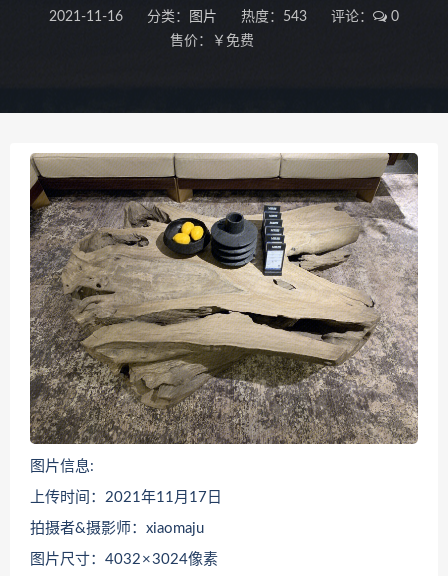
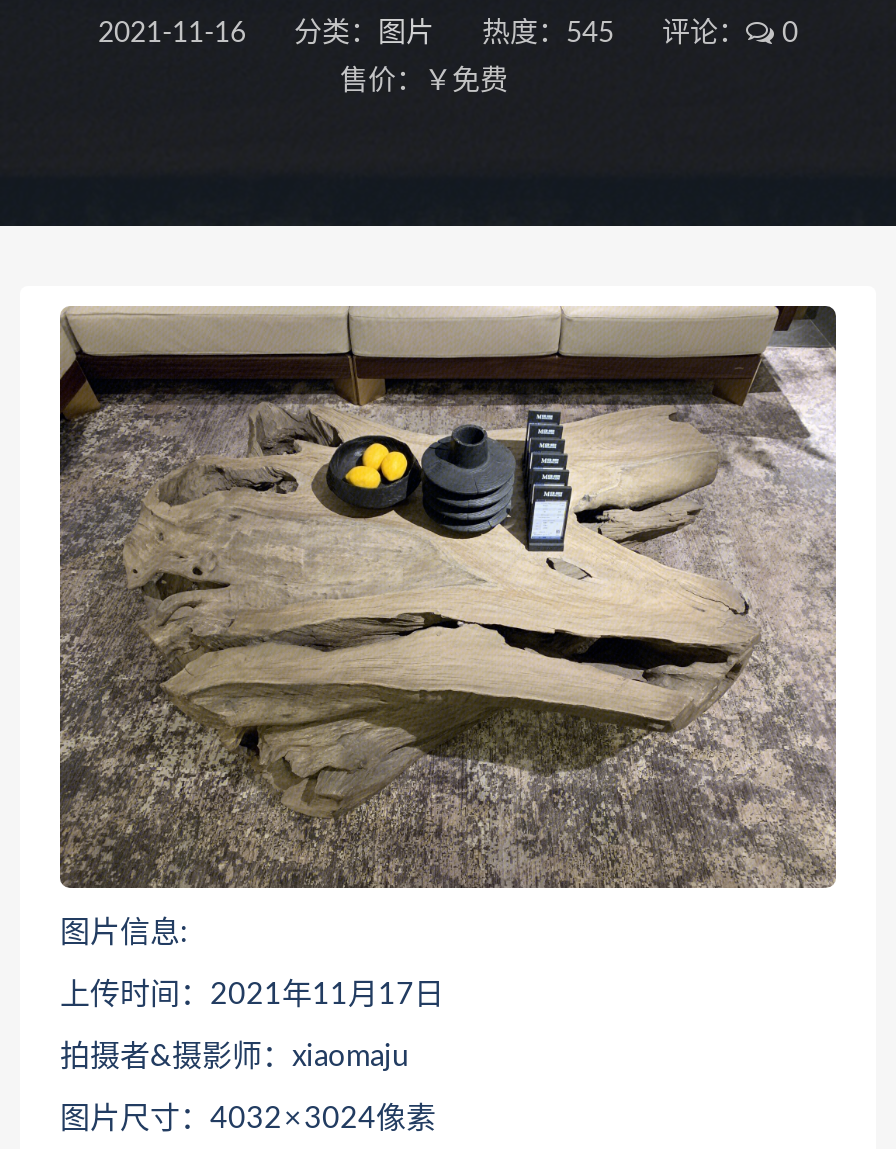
[49,10,399,24] 2021-11-16 分类：图片 热度：543 评论： 0 -> [98,20,798,48] 2021-11-16 分类：图片 热度：545 评论： 0

